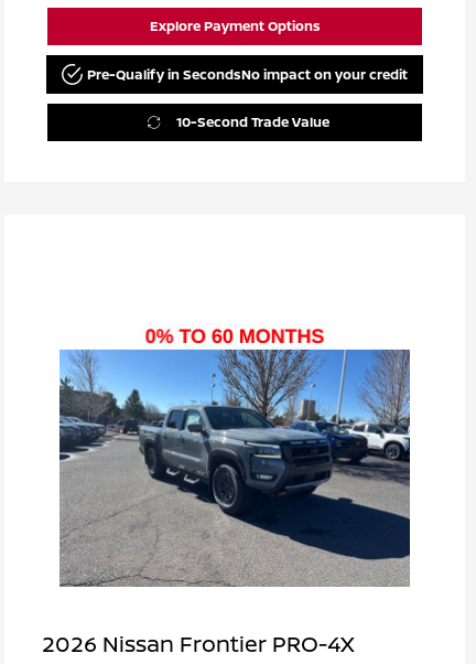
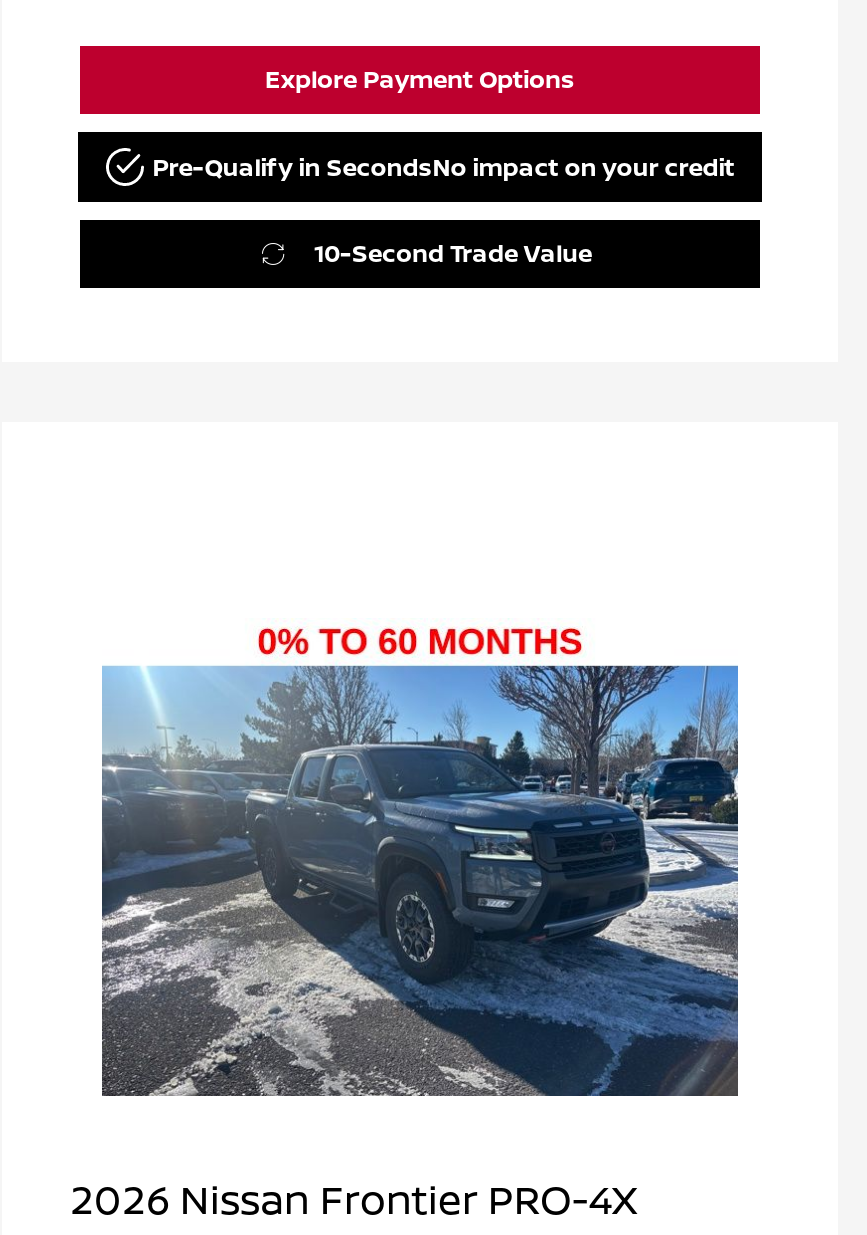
[59,349,411,587] [image] -> [102,664,740,1096] [image]

